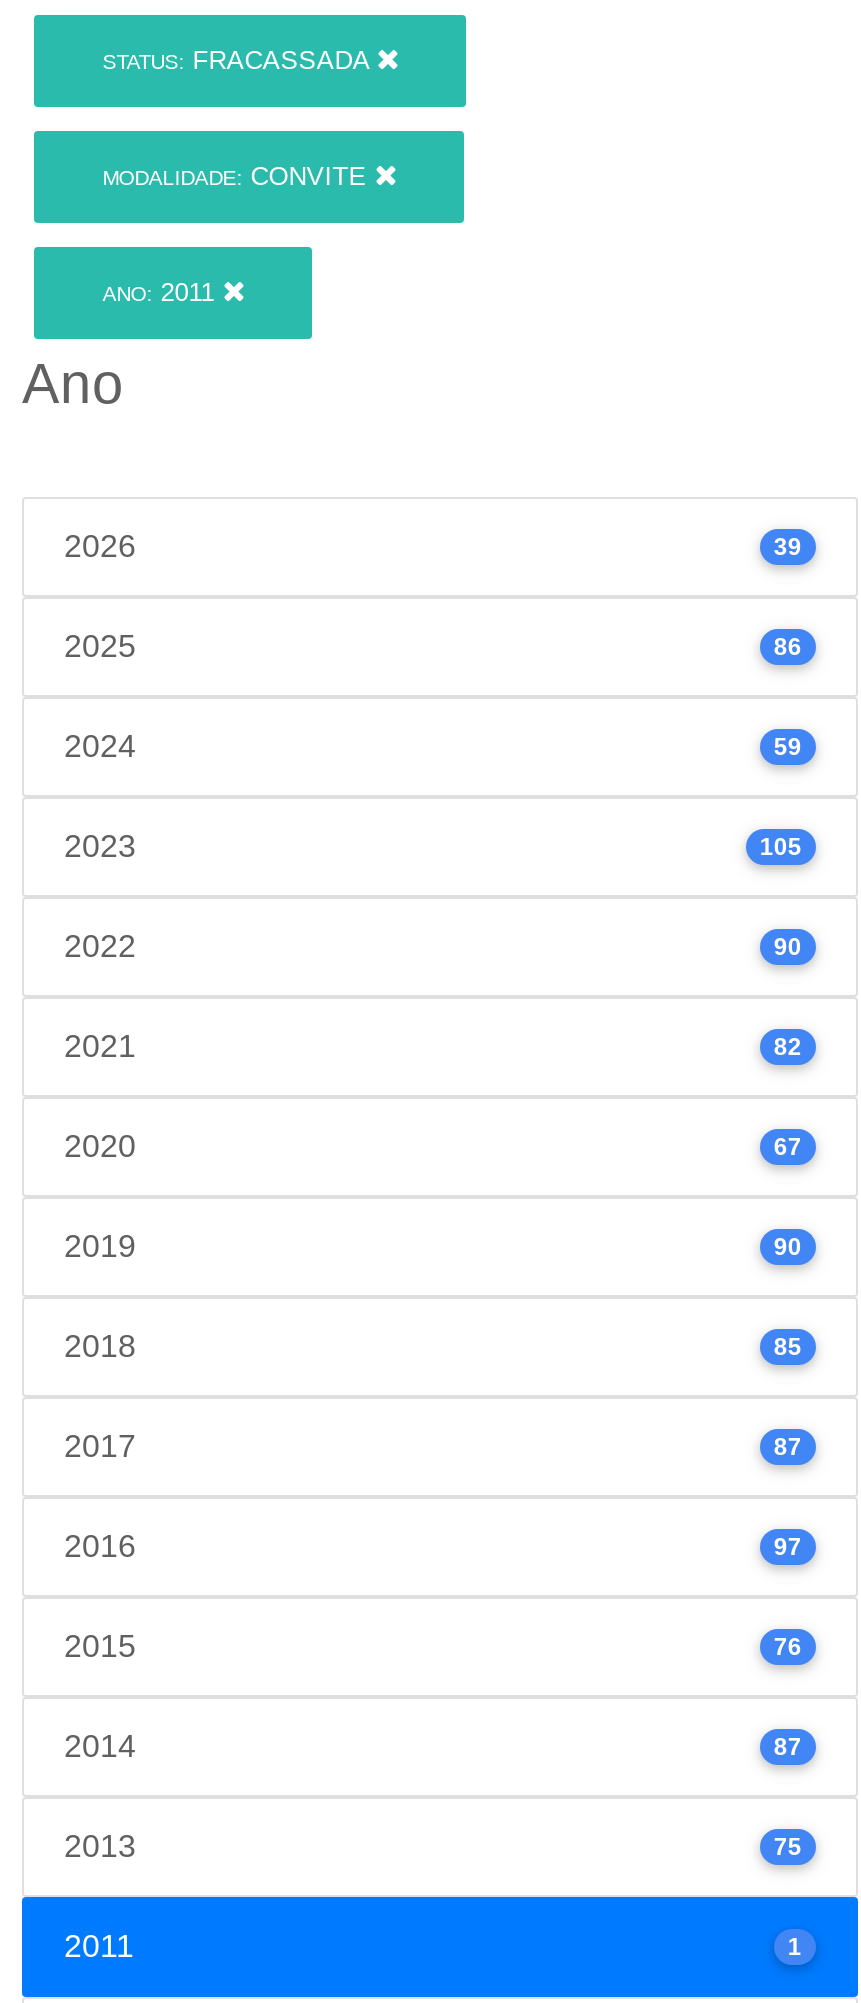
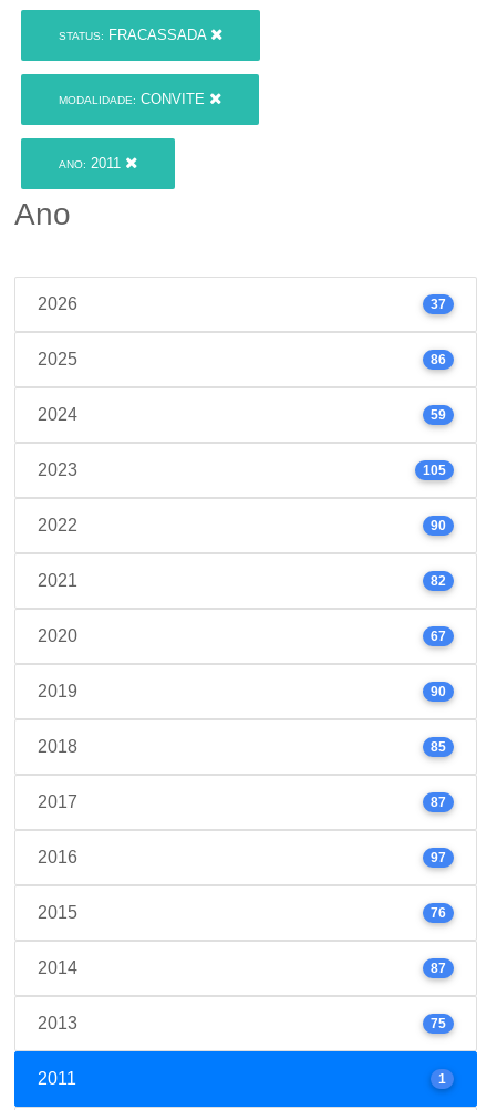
[774,532,802,560] 39 -> [430,296,446,312] 37

